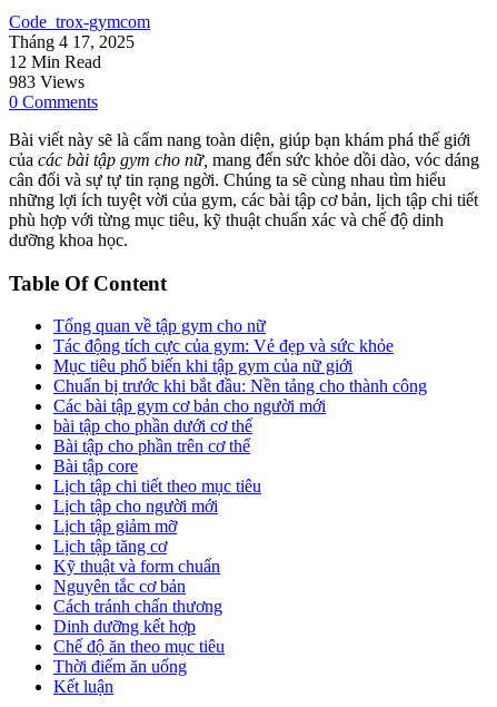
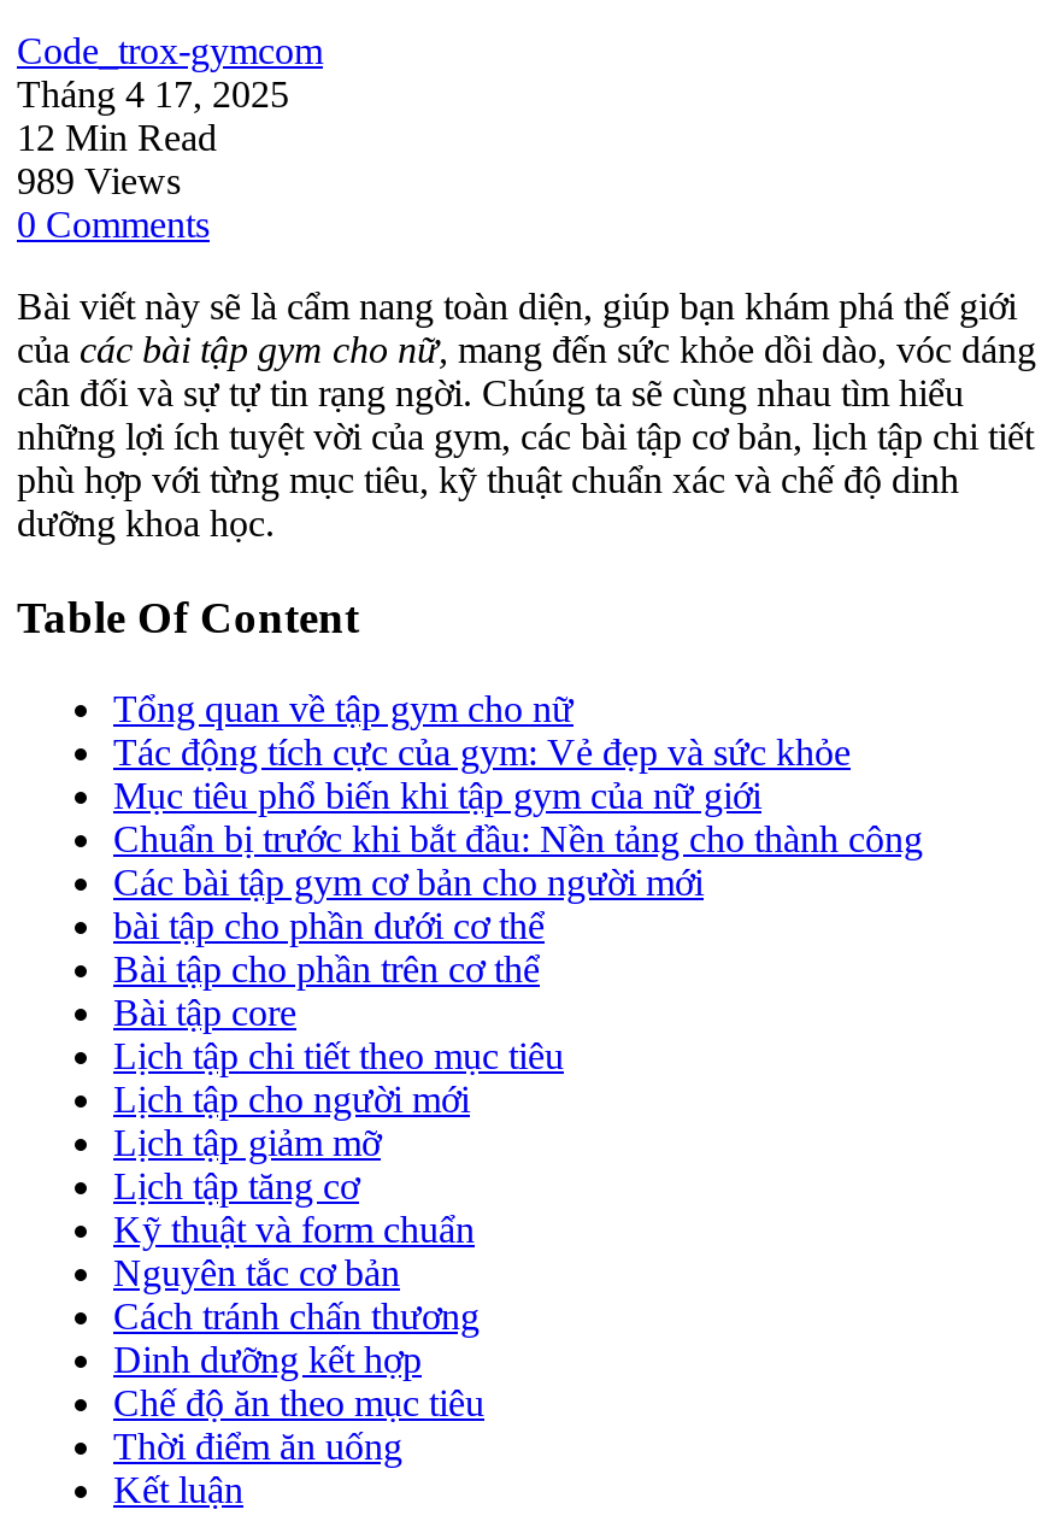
[9,72,85,91] 983 Views -> [17,160,181,201] 989 Views

